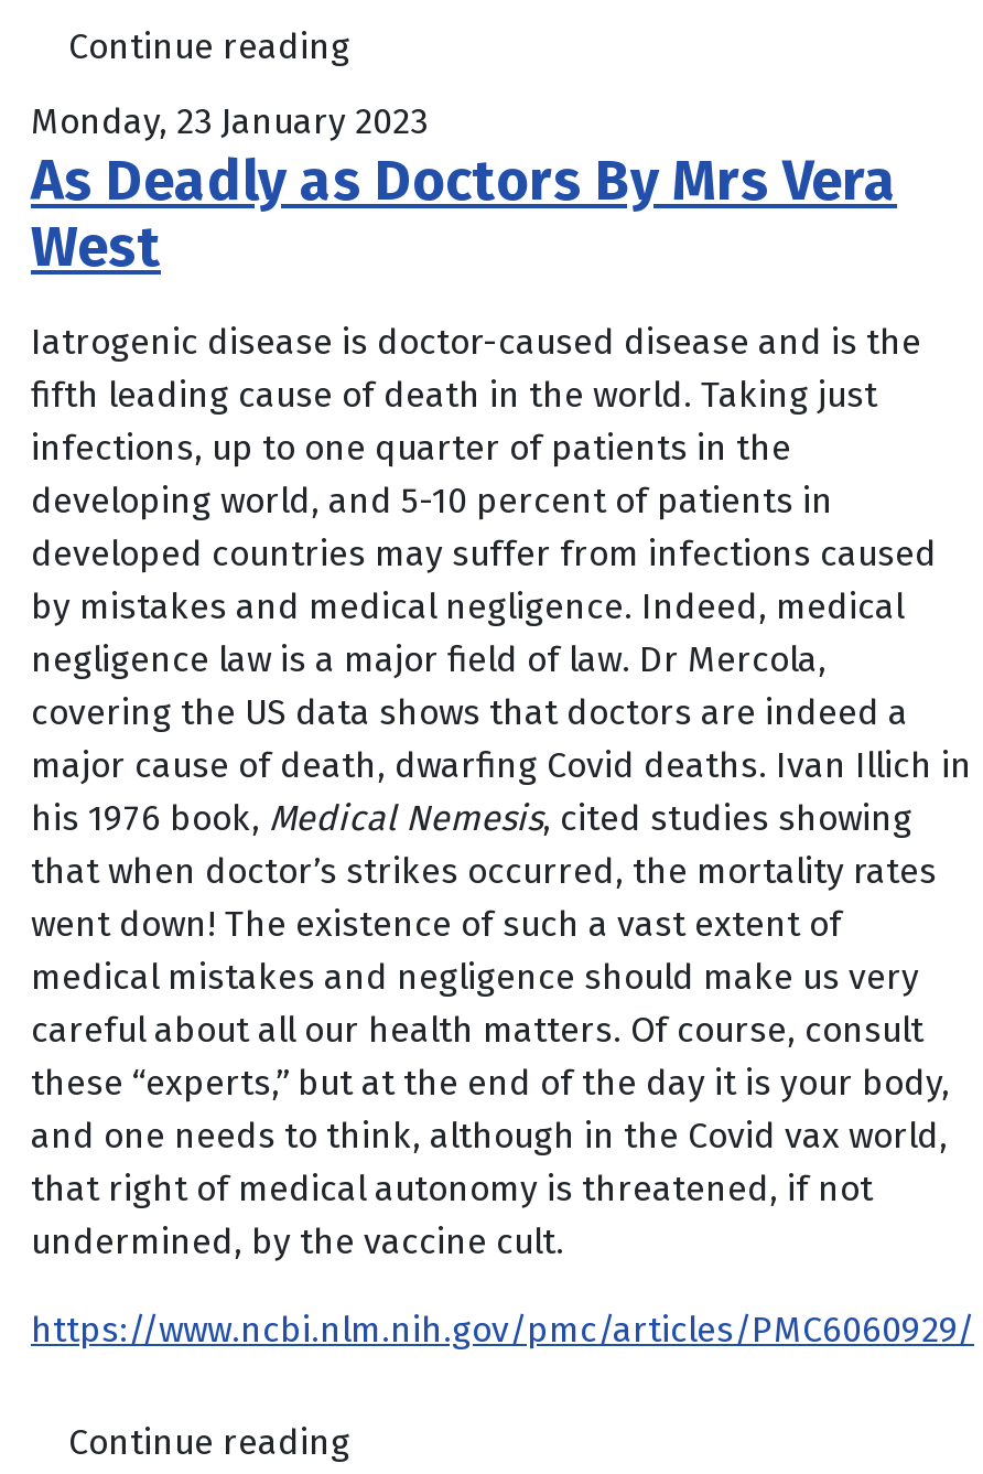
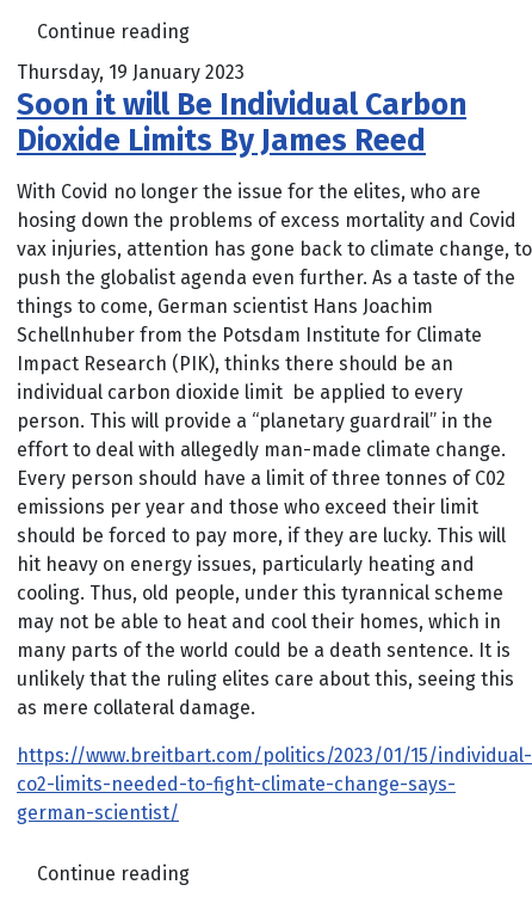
[31,101,897,282] Monday, 23 January 2023 | As Deadly as Doctors By Mrs Vera | West -> [17,61,466,159] Thursday, 19 January 2023 | Soon it will Be Individual Carbon | Dioxide Limits By James Reed
[31,321,972,1263] Iatrogenic disease is doctor-caused disease and is the | fifth leading cause of death in the world. Taking just | infections, up to one quarter of patients in the | developing world, and 5-10 percent of patients in | developed countries may suffer from infections caused | by mistakes and medical negligence. Indeed, medical | negligence law is a major field of law. Dr Mercola, | covering the US data shows that doctors are indeed a | major cause of death, dwarfing Covid deaths. Ivan Illich in | his 1976 book, Medical Nemesis, cited studies showing | that when doctor’s strikes occurred, the mortality rates | went down! The existence of such a vast extent of | medical mistakes and negligence should make us very | careful about all our health matters. Of course, consult | these “experts,” but at the end of the day it is your body, | and one needs to think, although in the Covid vax world, | that right of medical autonomy is threatened, if not | undermined, by the vaccine cult. -> [17,181,532,719] With Covid no longer the issue for the elites, who are | hosing down the problems of excess mortality and Covid | vax injuries, attention has gone back to climate change, to | push the globalist agenda even further. As a taste of the | things to come, German scientist Hans Joachim | Schellnhuber from the Potsdam Institute for Climate | Impact Research (PIK), thinks there should be an | individual carbon dioxide limit be applied to every | person. This will provide a “planetary guardrail” in the | effort to deal with allegedly man-made climate change. | Every person should have a limit of three tonnes of C02 | emissions per year and those who exceed their limit | should be forced to pay more, if they are lucky. This will | hit heavy on energy issues, particularly heating and | cooling. Thus, old people, under this tyrannical scheme | may not be able to heat and cool their homes, which in | many parts of the world could be a death sentence. It is | unlikely that the ruling elites care about this, seeing this | as mere collateral damage.
[31,1309,974,1351] https://www.ncbi.nlm.nih.gov/pmc/articles/PMC6060929/ -> [17,744,532,824] https://www.breitbart.com/politics/2023/01/15/individual- | co2-limits-needed-to-fight-climate-change-says- | german-scientist/

